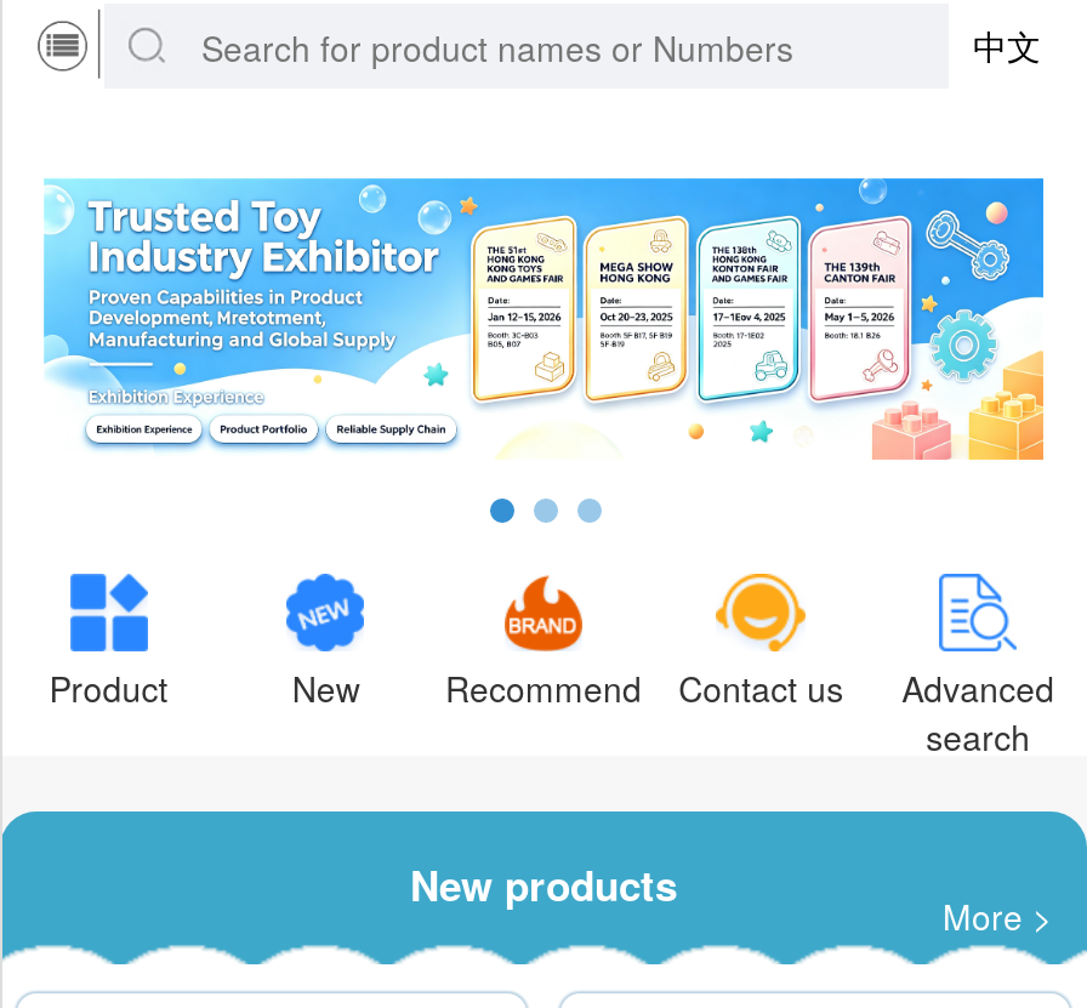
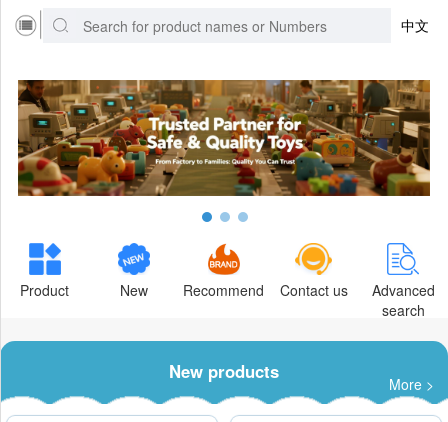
[41,176,1046,462] [image] -> [17,79,431,197] [image]

